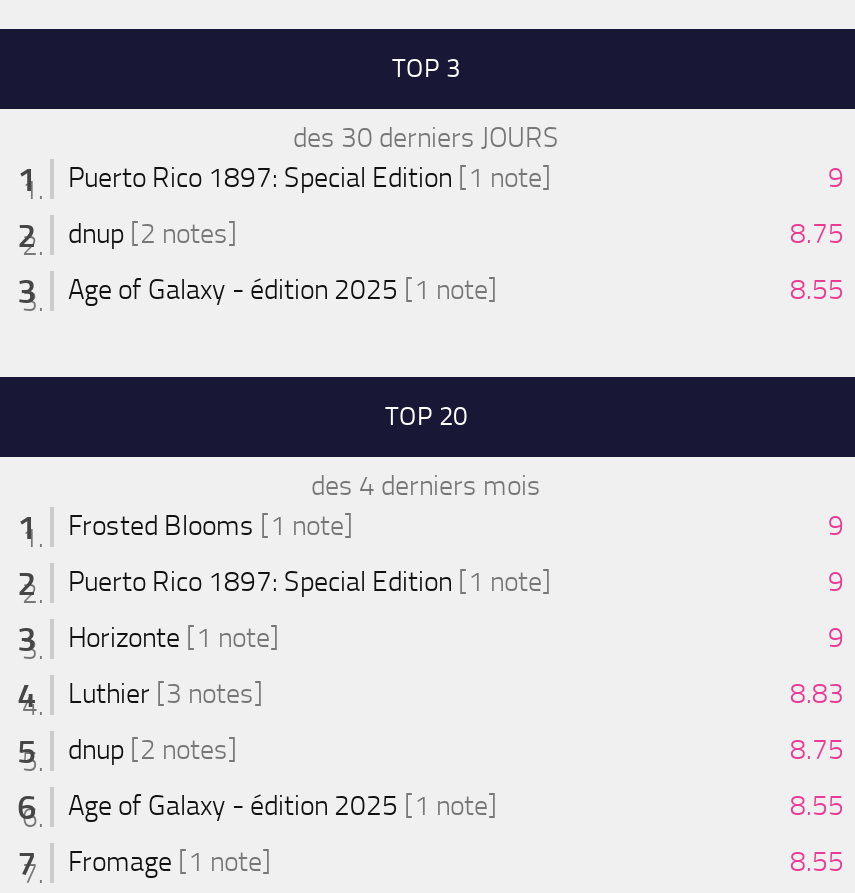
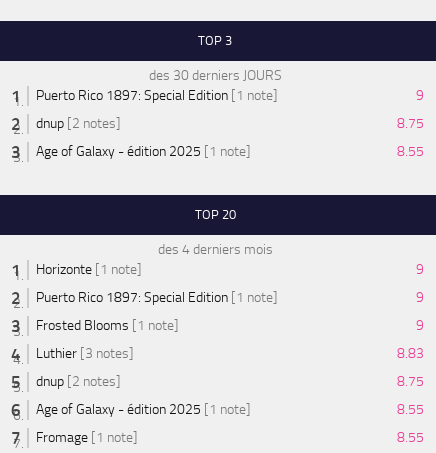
moved [68,509,354,543] -> [36,317,179,334]: Frosted Blooms [1 note]
moved [68,621,280,655] -> [36,261,142,278]: Horizonte [1 note]

